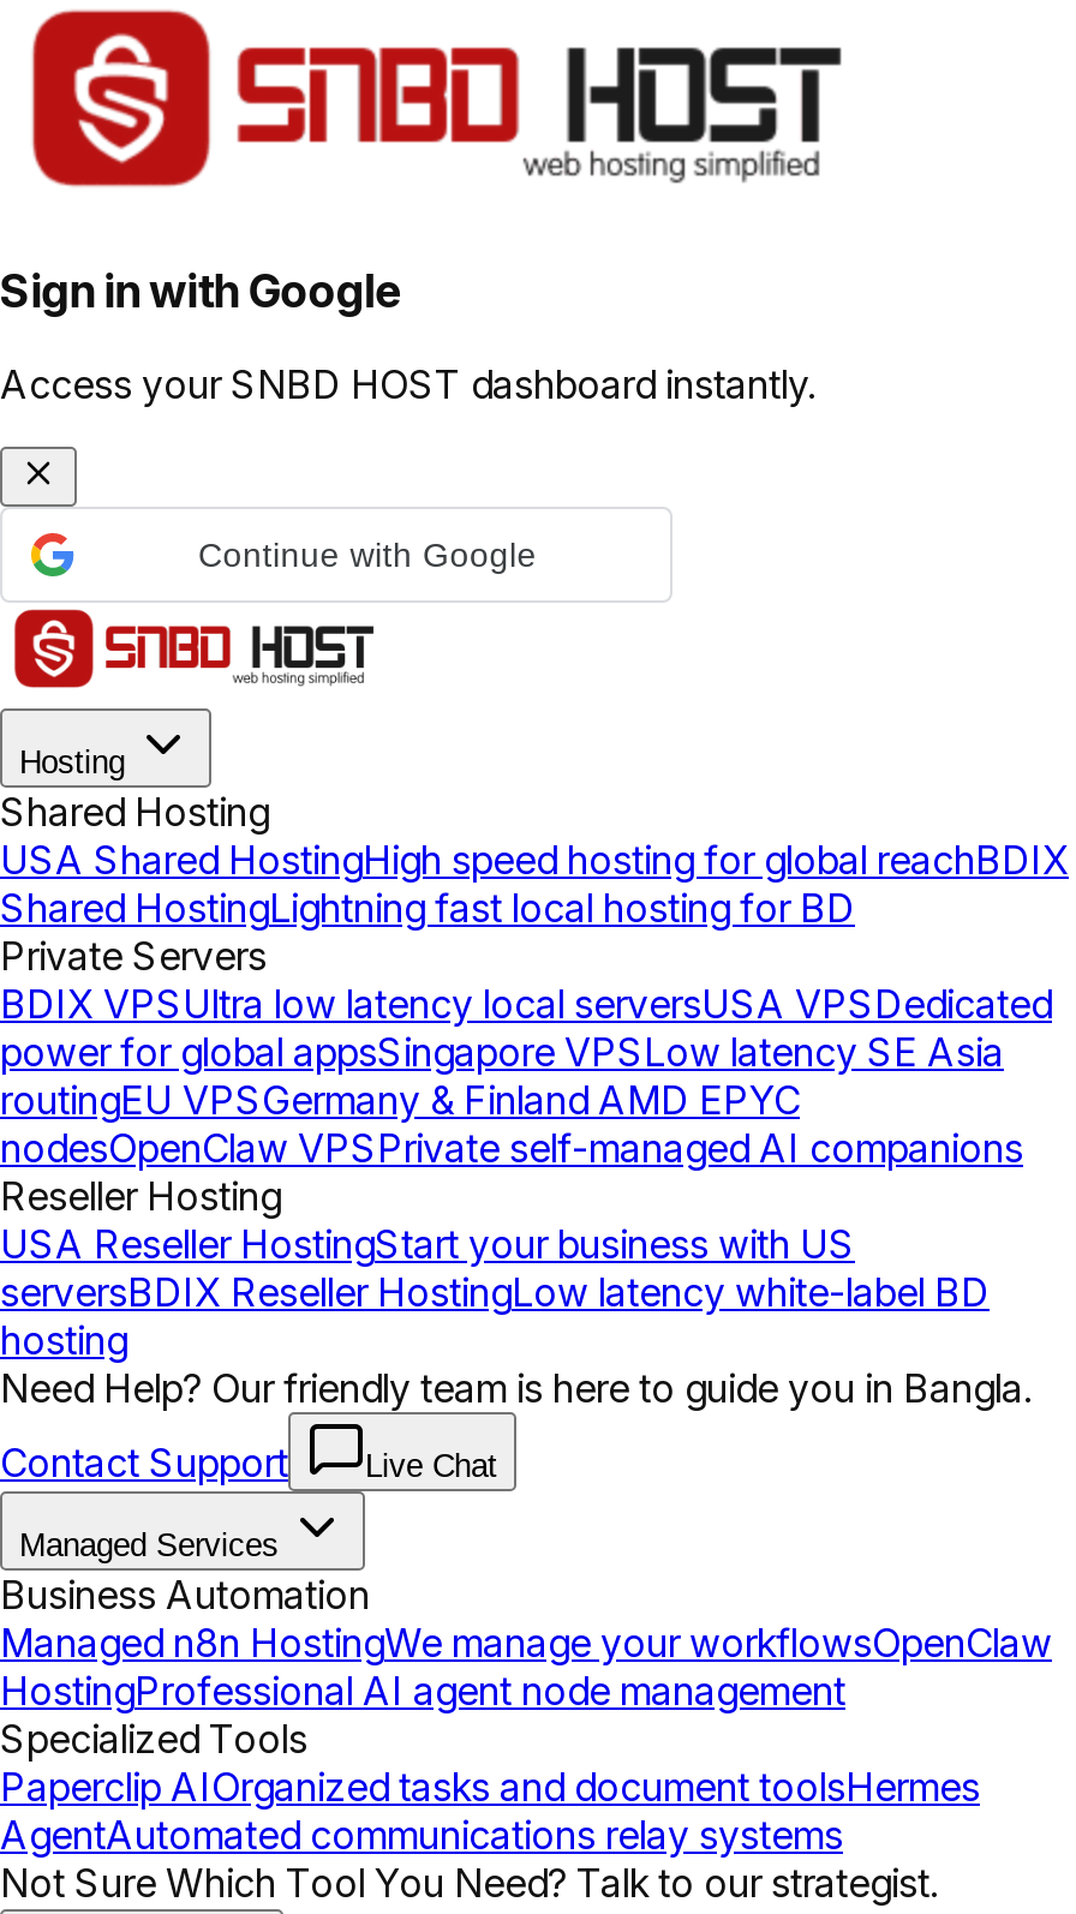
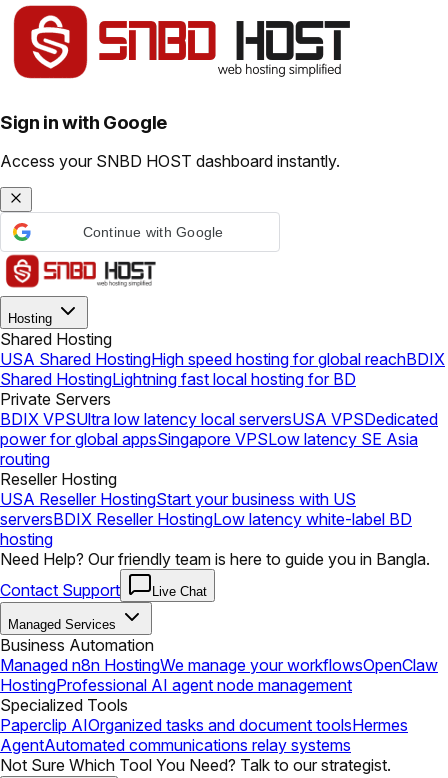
[0,1077,1023,1173] routingEU VPSGermany & Finland AMD EPYC | nodesOpenClaw VPS Private self-managed AI companions -> [0,449,50,469] routing

